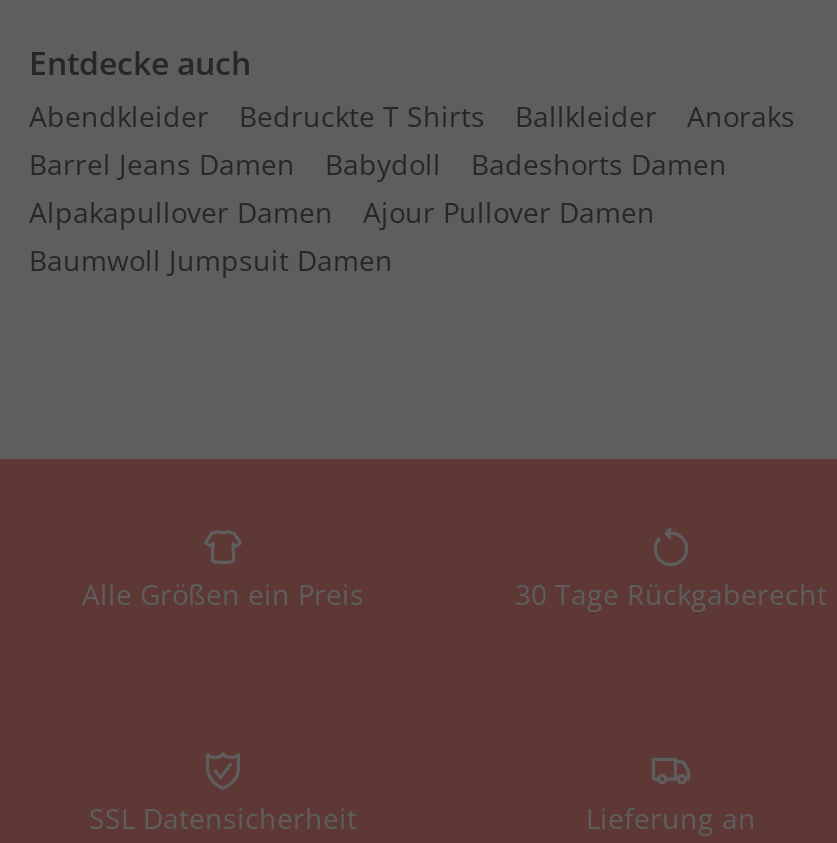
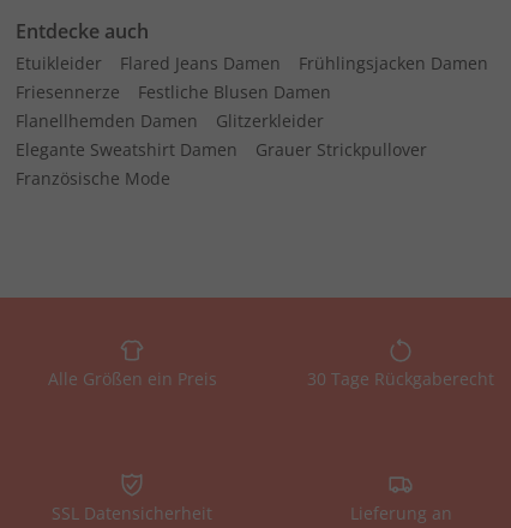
[29,97,795,279] Abendkleider | Bedruckte T Shirts | Ballkleider | Anoraks | Barrel Jeans Damen | Babydoll | Badeshorts Damen | Alpakapullover Damen | Ajour Pullover Damen | Baumwoll Jumpsuit Damen -> [16,52,488,190] Etuikleider | Flared Jeans Damen | Frühlingsjacken Damen | Friesennerze | Festliche Blusen Damen | Flanellhemden Damen | Glitzerkleider | Elegante Sweatshirt Damen | Grauer Strickpullover | Französische Mode

